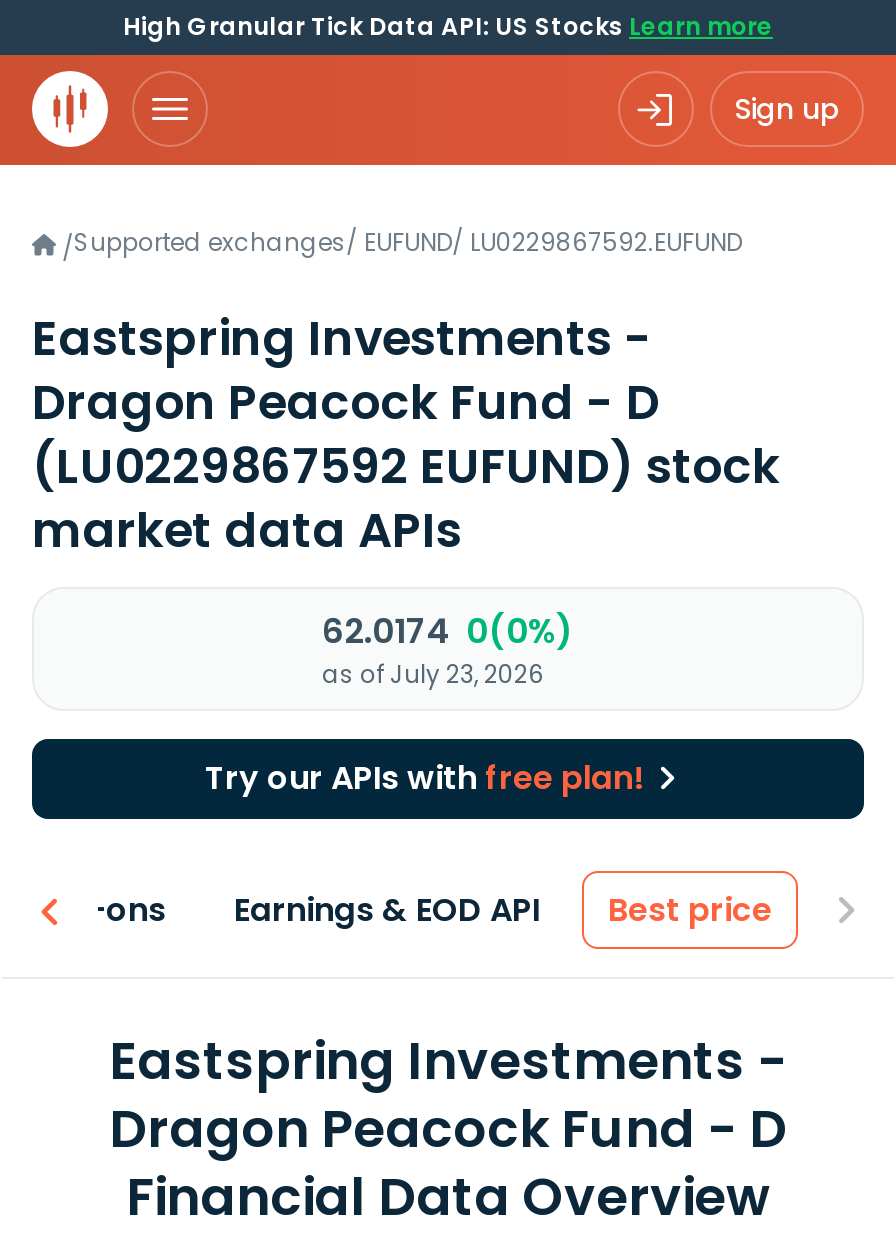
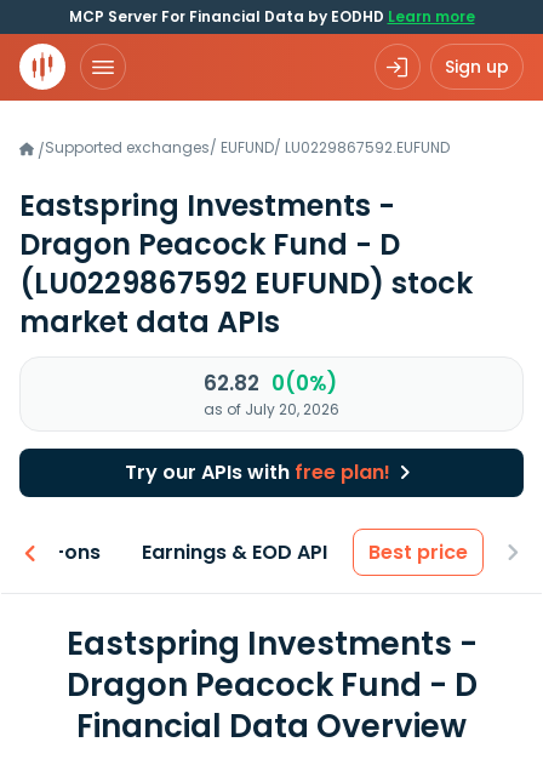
[123,9,773,43] High Granular Tick Data API: US Stocks Learn more -> [68,6,475,27] MCP Server For Financial Data by EODHD Learn more
[322,607,574,655] 62.0174 0(0%) -> [204,369,337,398] 62.82 0(0%)
[322,657,544,691] as of July 23, 2026 -> [204,399,339,419] as of July 20, 2026

